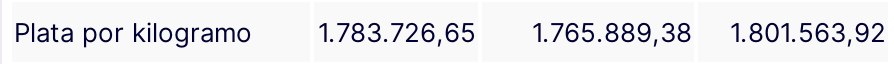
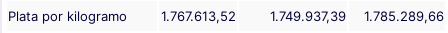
[318,17,476,49] 1.783.726,65 -> [161,8,236,24] 1.767.613,52
[532,17,692,49] 1.765.889,38 -> [270,8,346,24] 1.749.937,39
[730,17,886,49] 1.801.563,92 -> [364,8,444,24] 1.785.289,66

